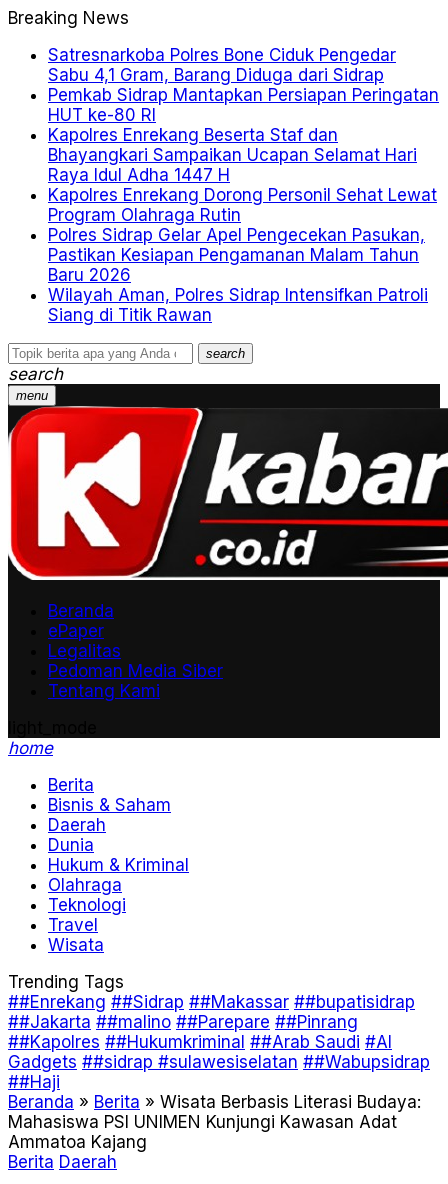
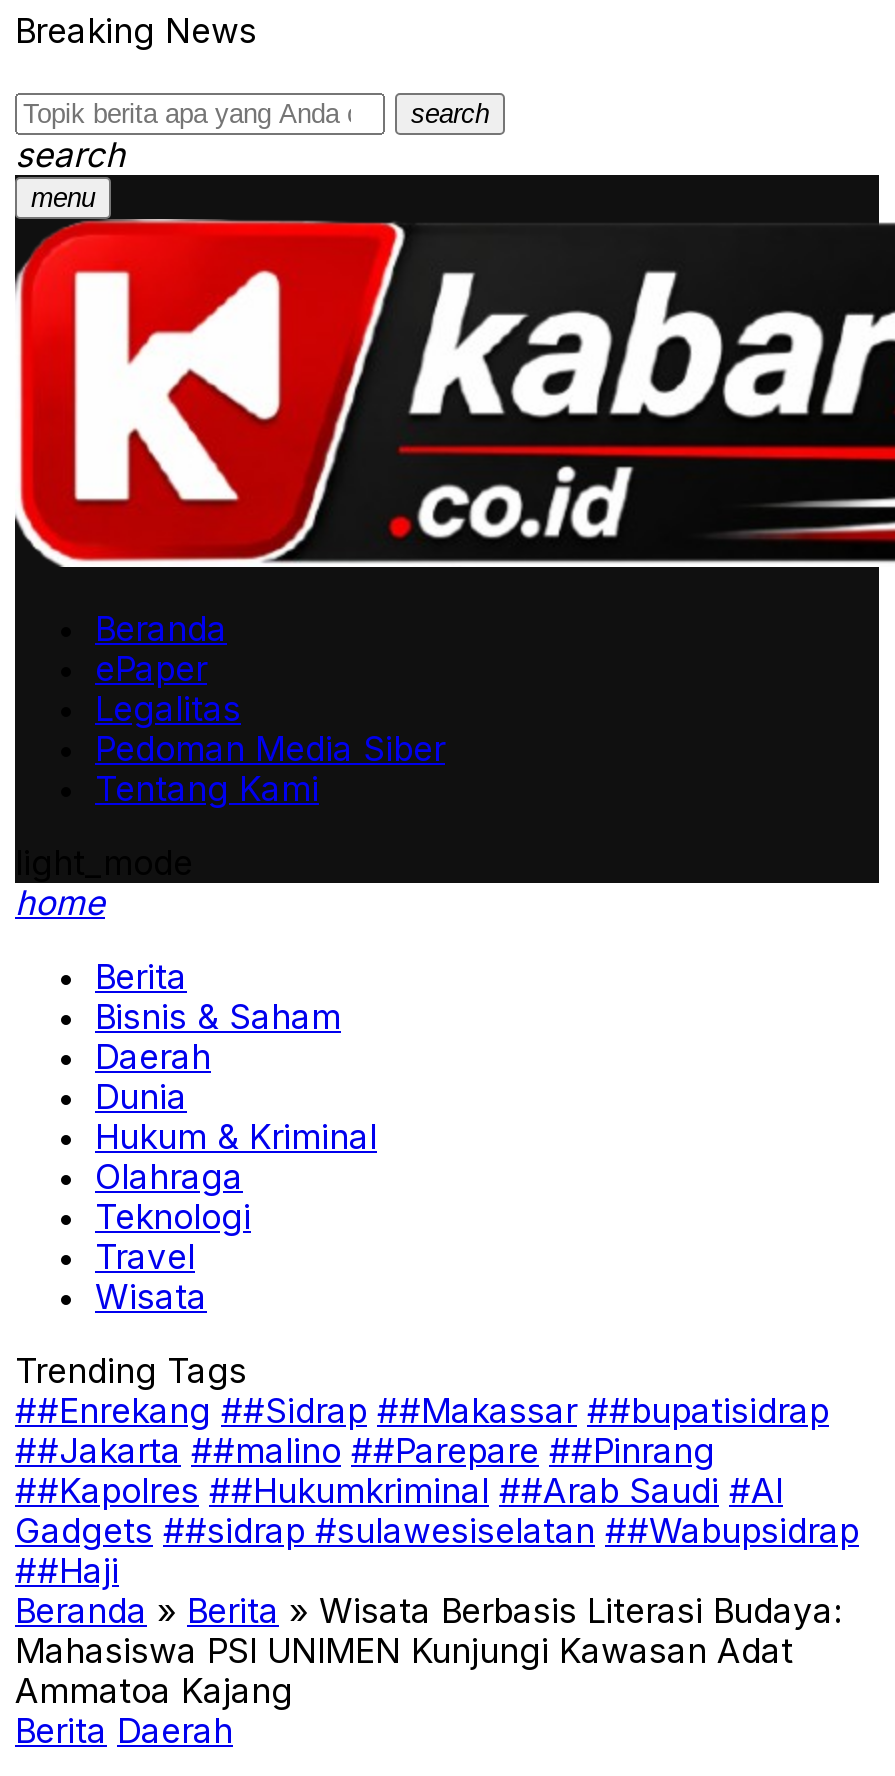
[48,45,439,325] Satresnarkoba Polres Bone Ciduk Pengedar | Sabu 4,1 Gram, Barang Diduga dari Sidrap | Pemkab Sidrap Mantapkan Persiapan Peringatan | HUT ke-80 RI | Kapolres Enrekang Beserta Staf dan | Bhayangkari Sampaikan Ucapan Selamat Hari | Raya Idul Adha 1447 H | Kapolres Enrekang Dorong Personil Sehat Lewat | Program Olahraga Rutin | Polres Sidrap Gelar Apel Pengecekan Pasukan, | Pastikan Kesiapan Pengamanan Malam Tahun | Baru 2026 | Wilayah Aman, Polres Sidrap Intensifkan Patroli | Siang di Titik Rawan -> none

